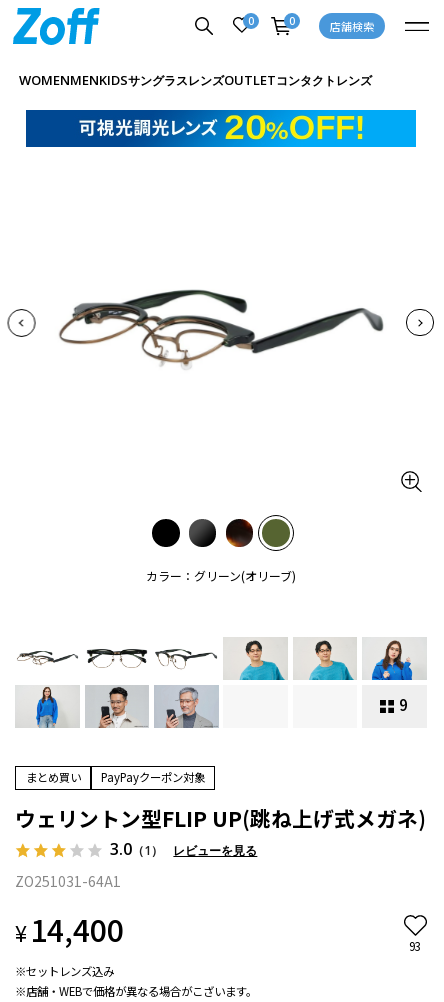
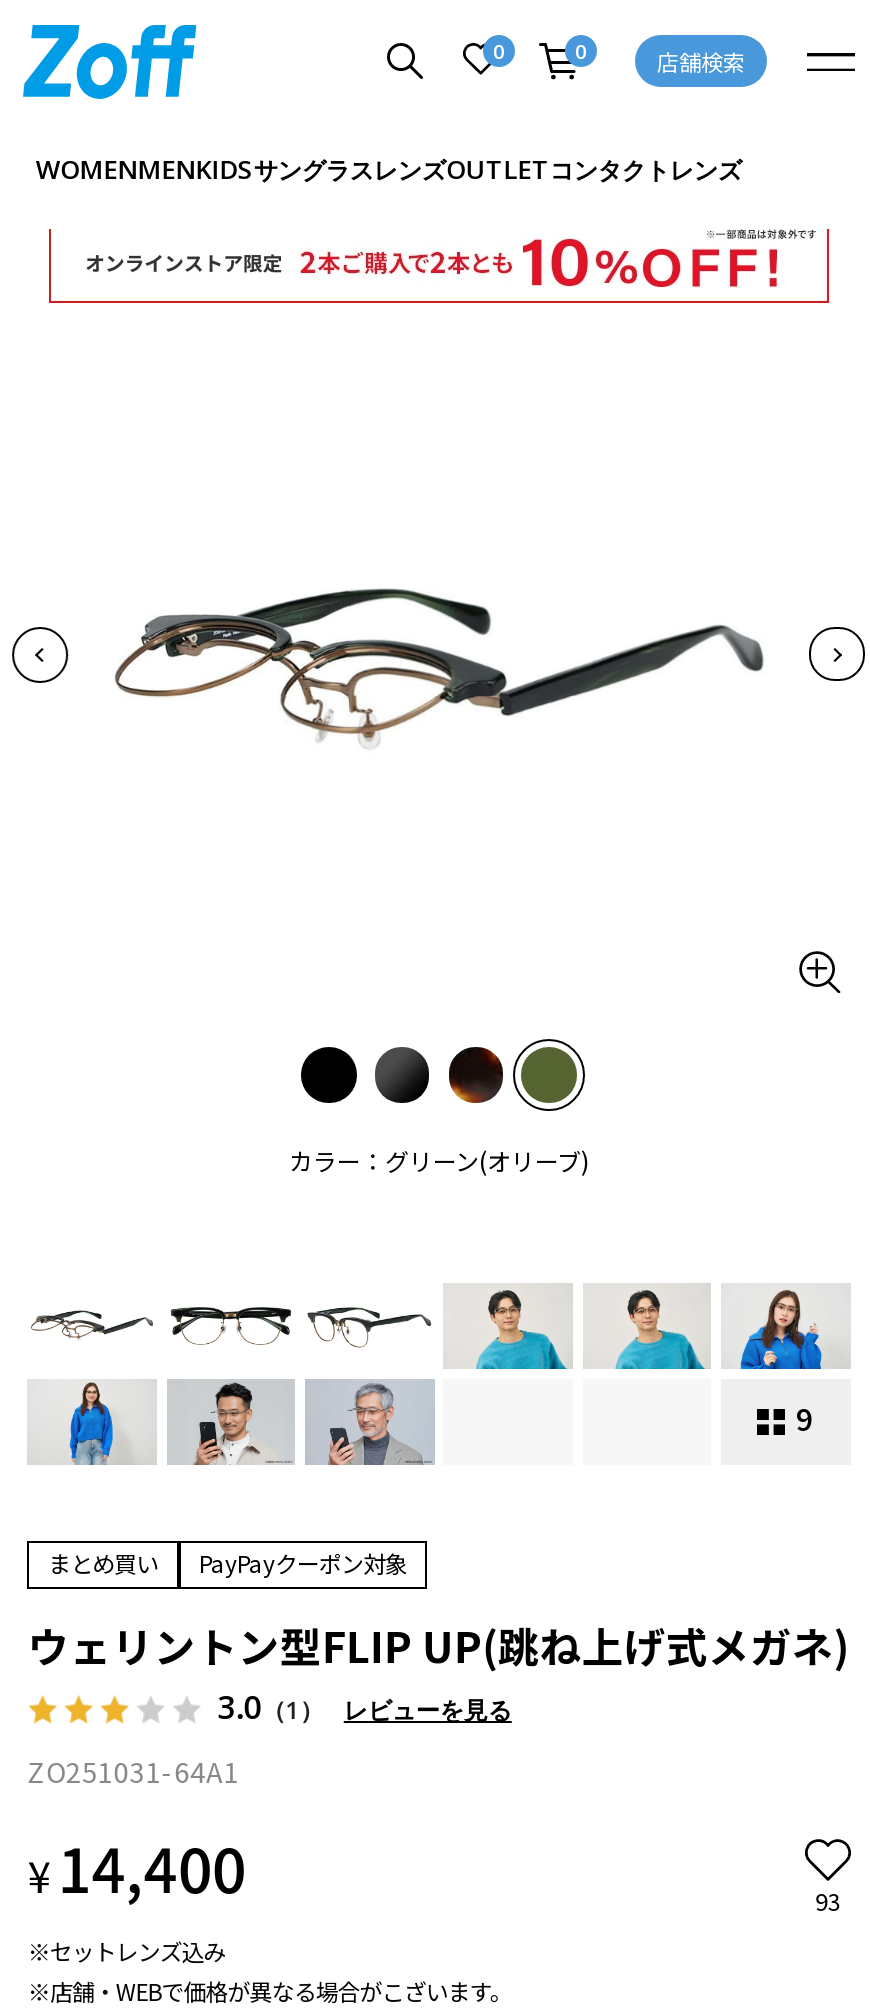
[25,109,417,148] [image] -> [47,227,831,305] [image]

